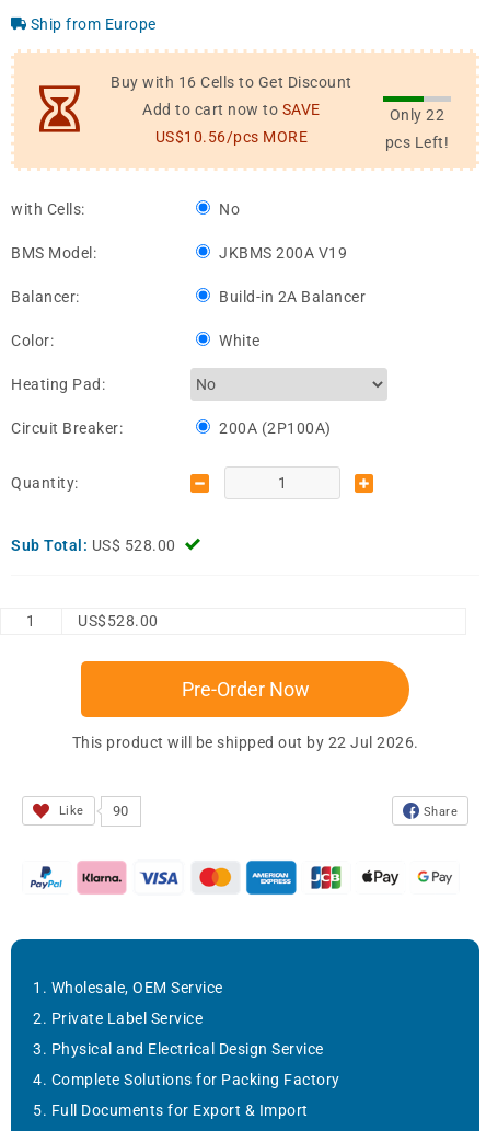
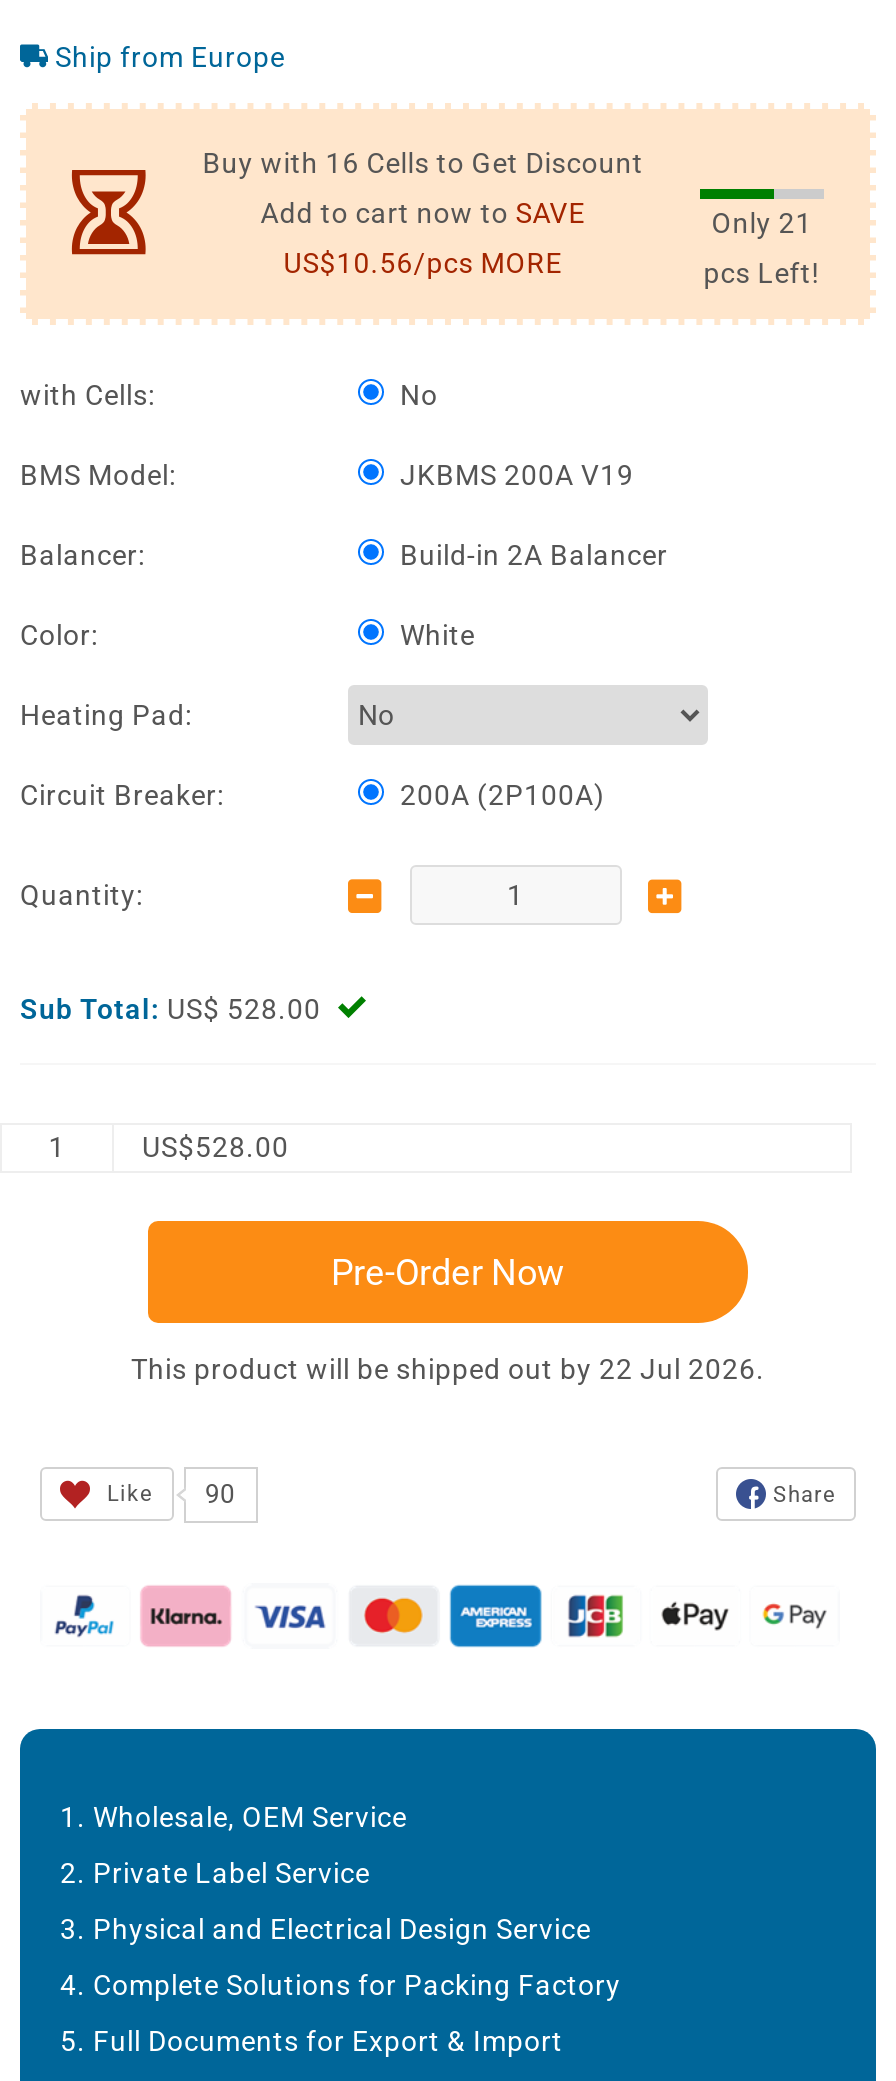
[389,106,445,123] Only 22 -> [712,206,813,238] Only 21

